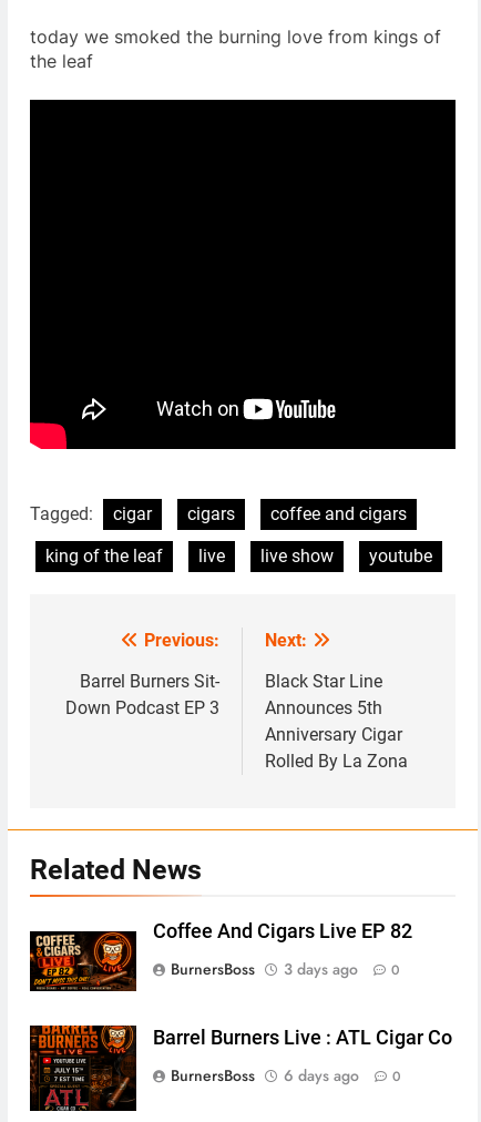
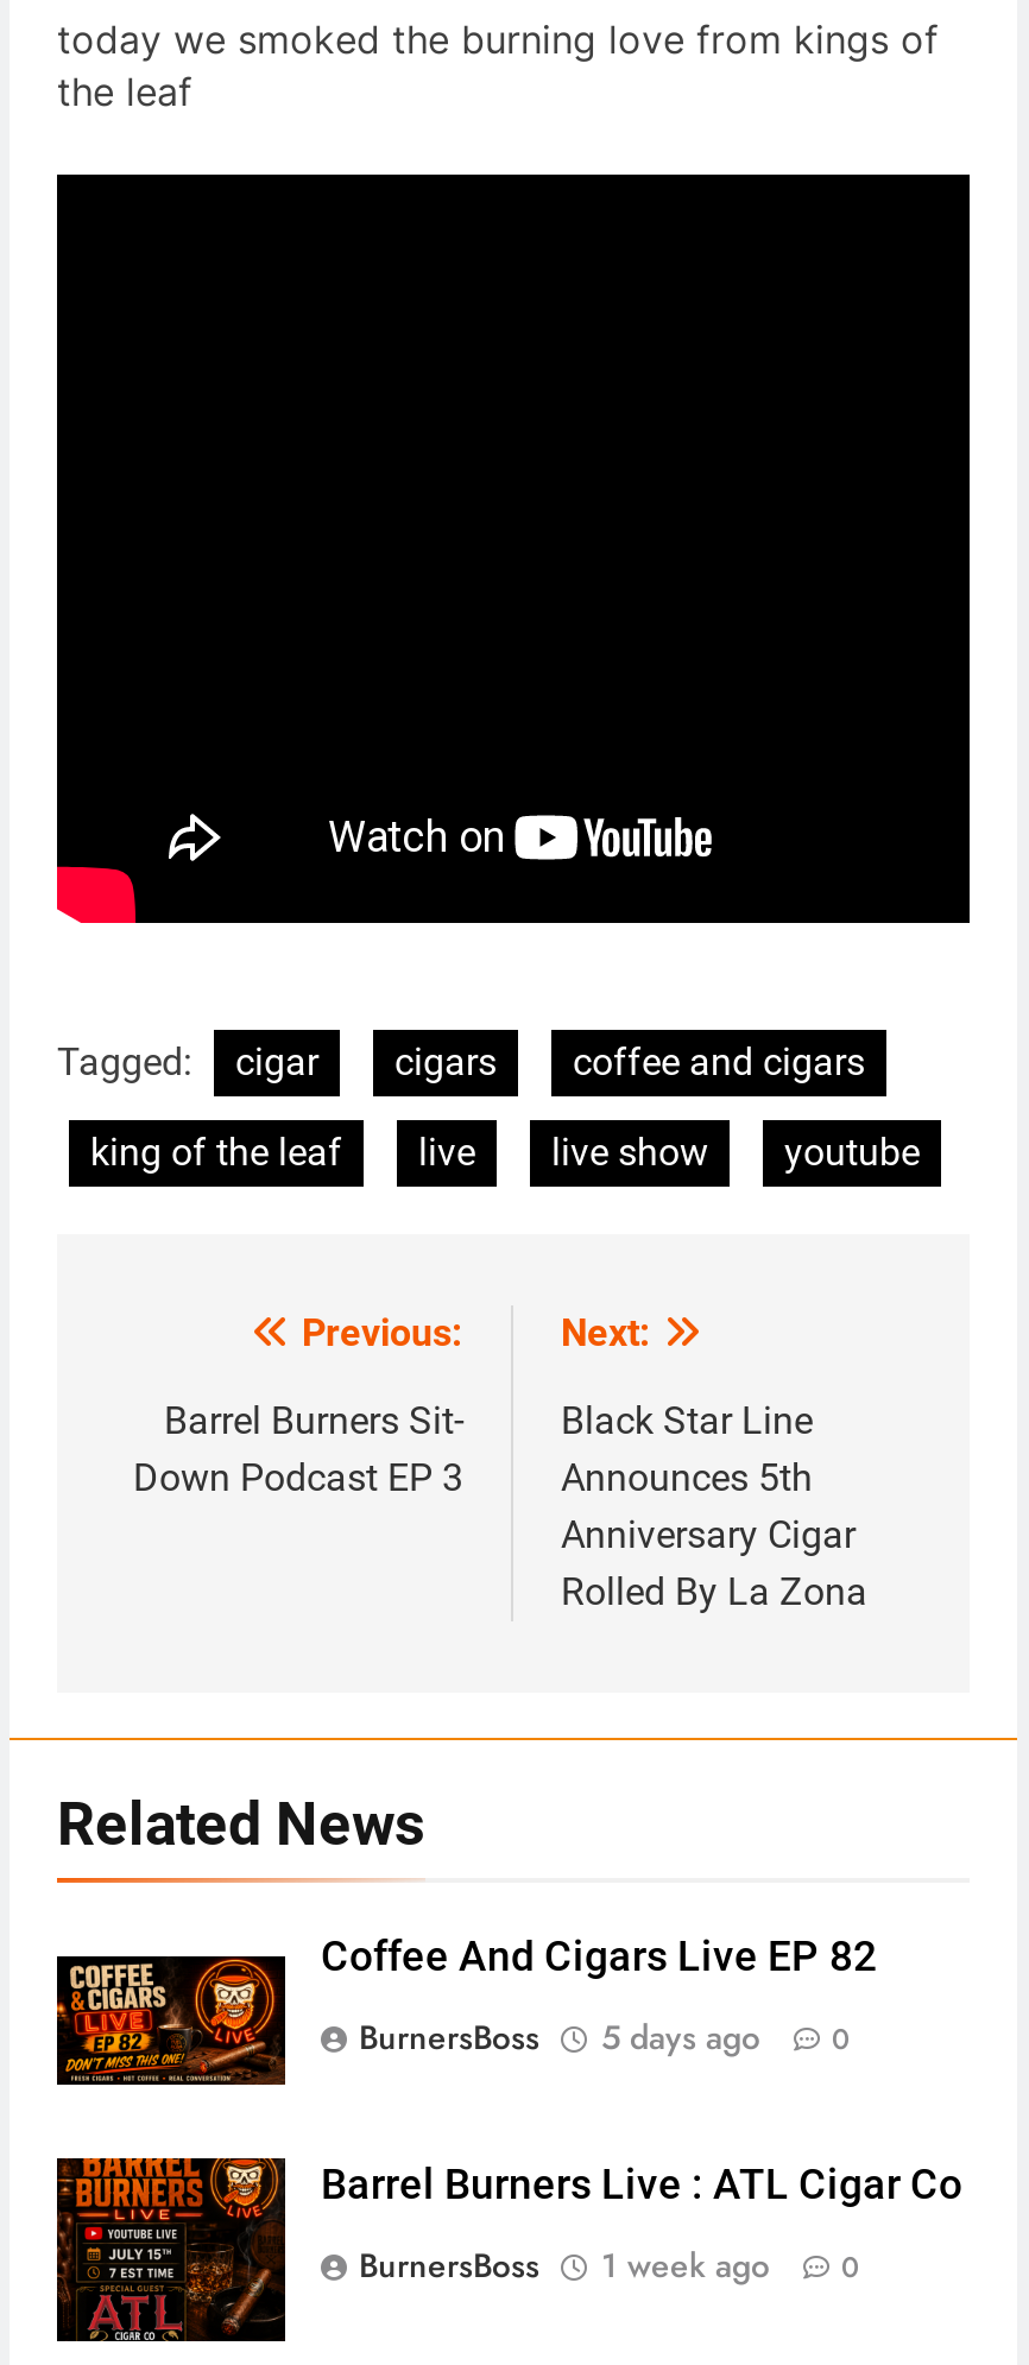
[171,957,400,980] BurnersBoss 3 days ago 0 -> [359,2012,851,2060] BurnersBoss 5 days ago 0
[171,1065,401,1087] BurnersBoss 6 days ago 0 -> [359,2242,860,2290] BurnersBoss 1 week ago 0

